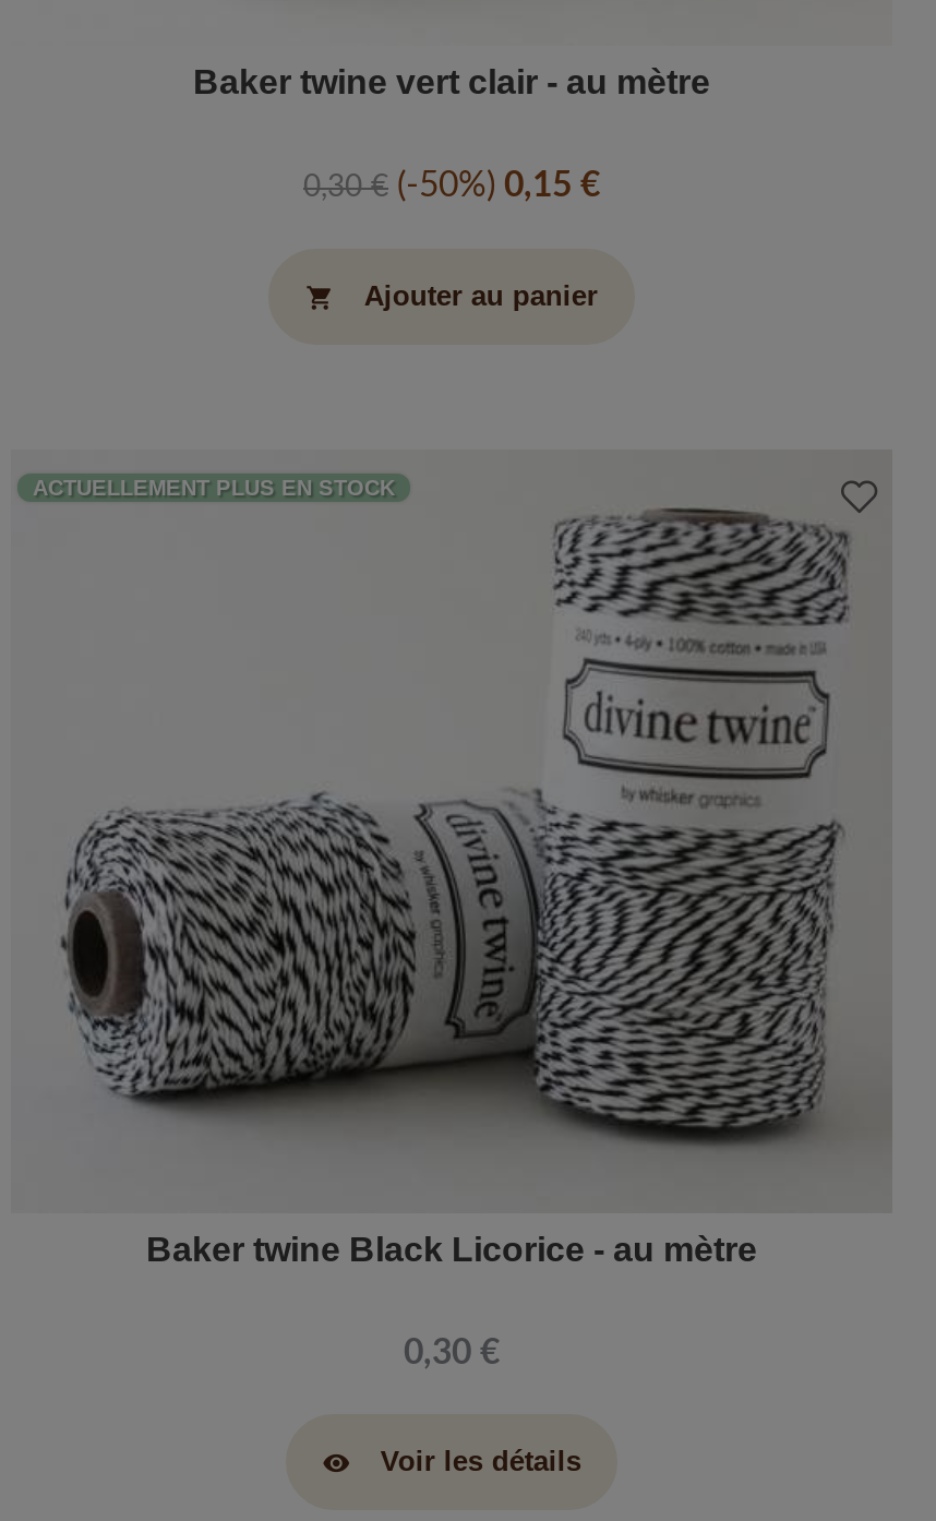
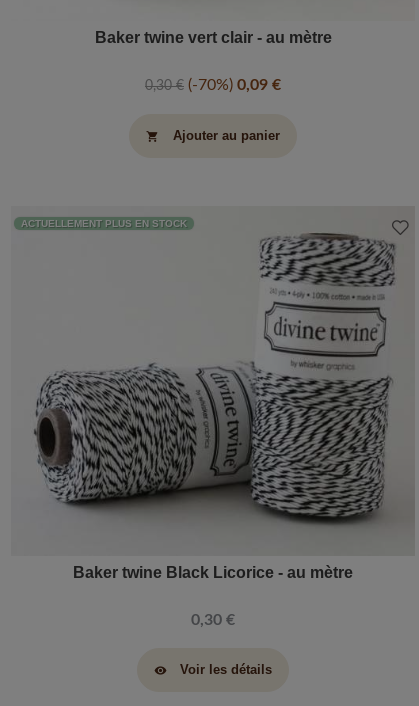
[303,168,600,203] 0,30 € -50% 0,15 € -> [145,77,281,93] 0,30 € -70% 0,09 €

